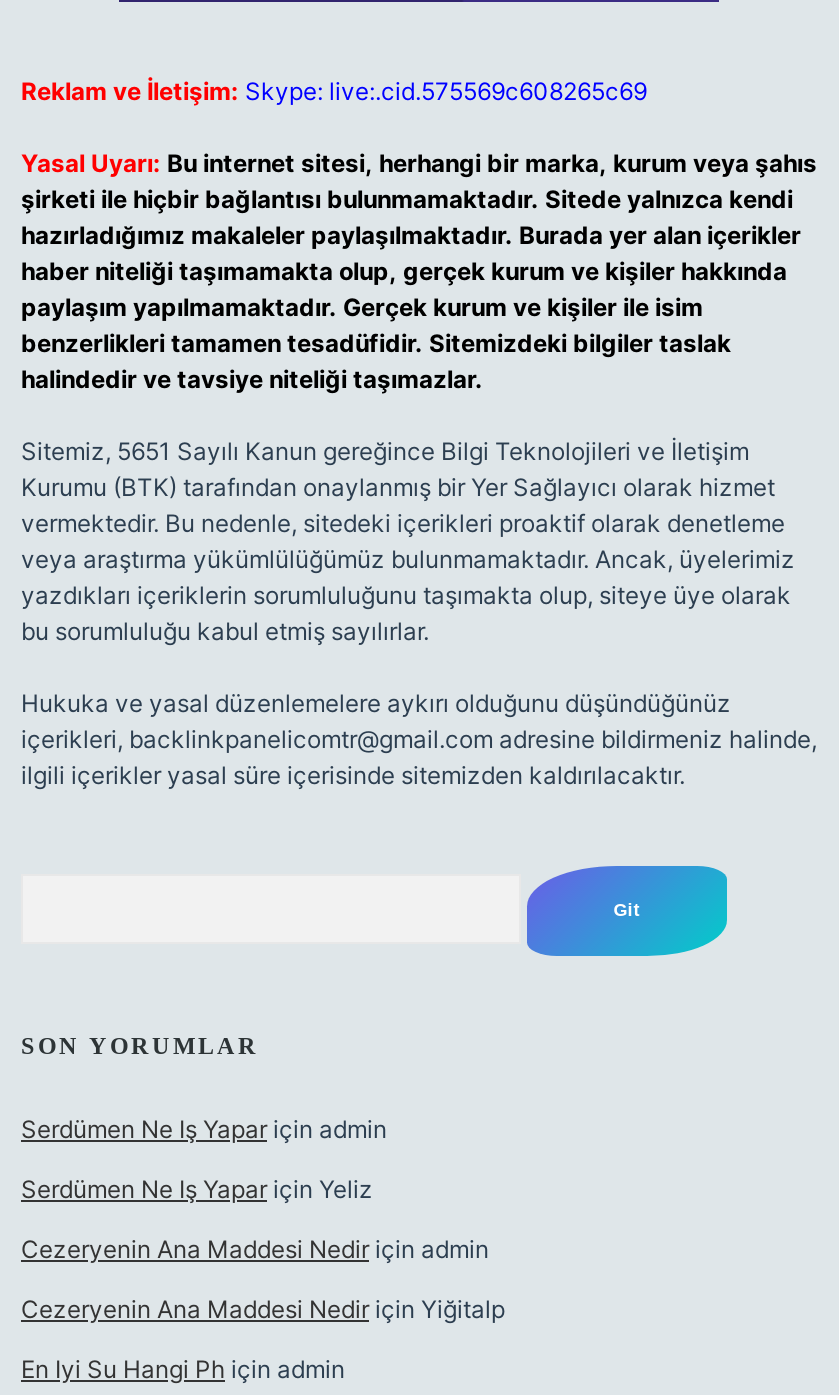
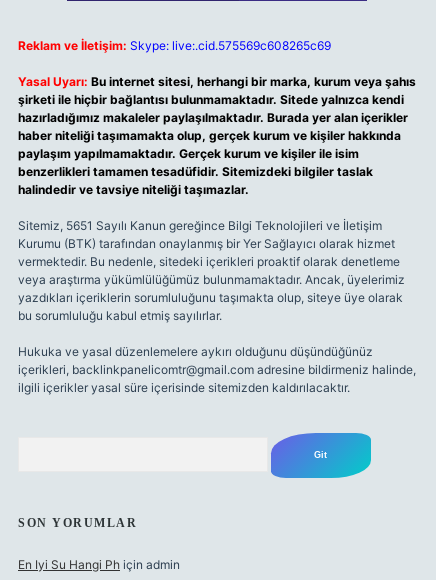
[21,1114,505,1324] Serdümen Ne Iş Yapar için admin | Serdümen Ne Iş Yapar için Yeliz | Cezeryenin Ana Maddesi Nedir için admin | Cezeryenin Ana Maddesi Nedir için Yiğitalp -> none

